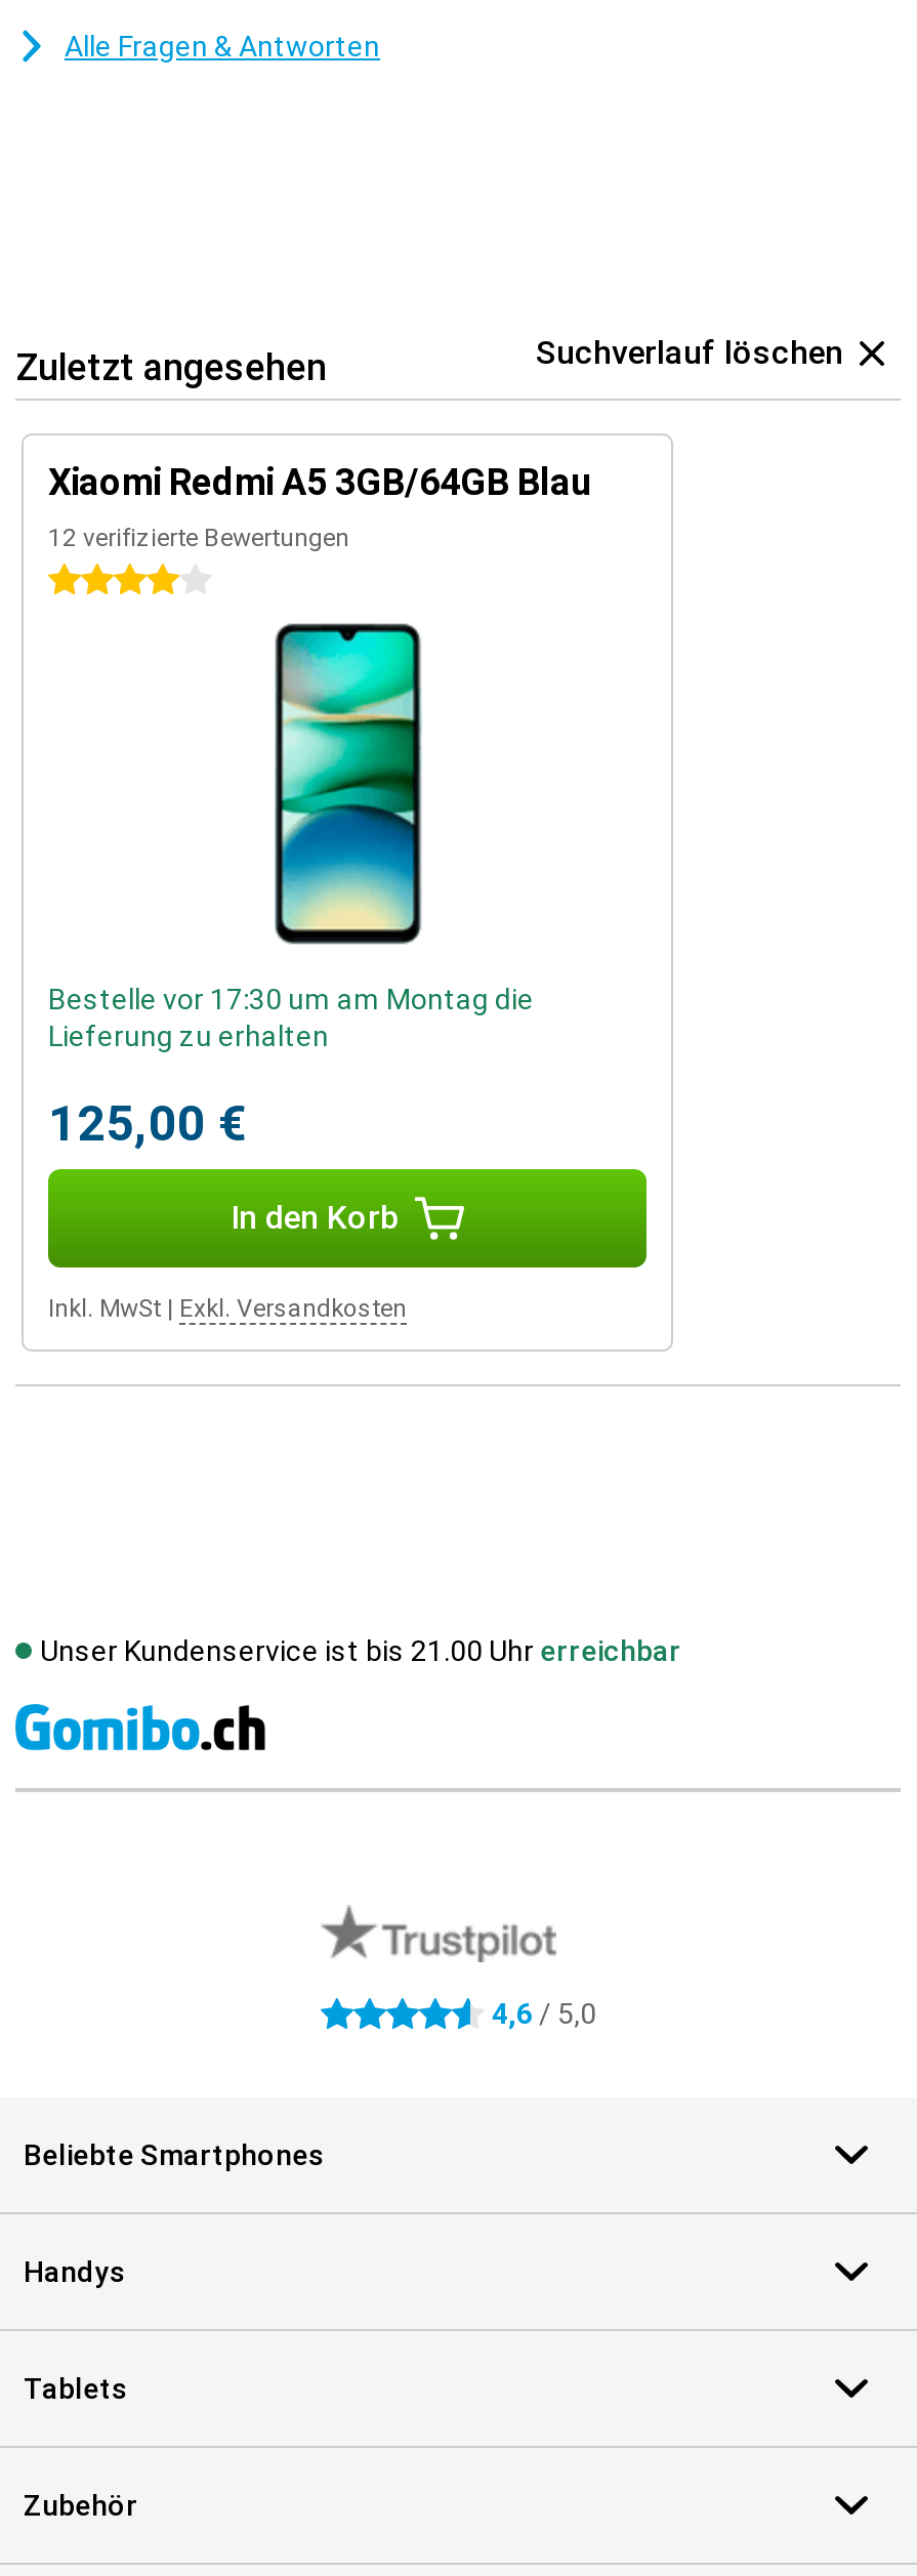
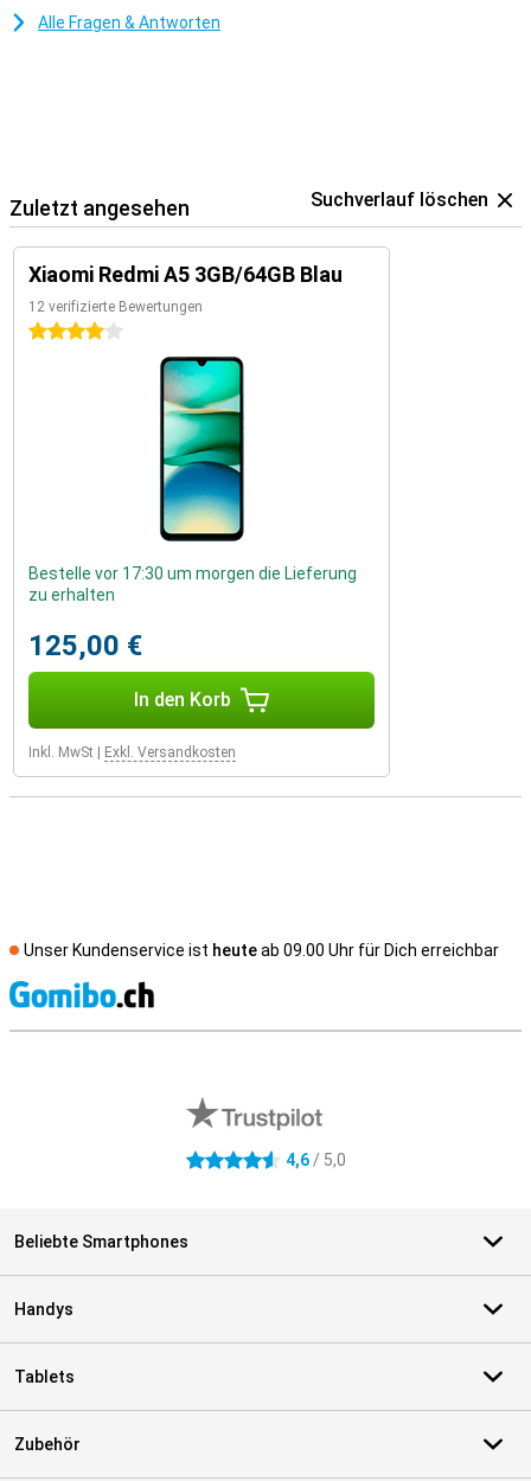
[48,983,534,1053] Bestelle vor 17:30 um am Montag die | Lieferung zu erhalten -> [28,564,357,605] Bestelle vor 17:30 um morgen die Lieferung | zu erhalten
[40,1635,681,1668] Unser Kundenservice ist bis 21.00 Uhr erreichbar -> [24,941,499,960] Unser Kundenservice ist heute ab 09.00 Uhr für Dich erreichbar

